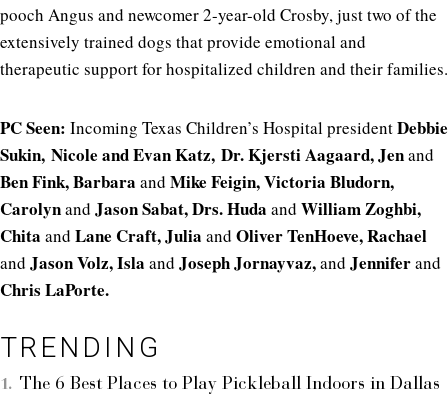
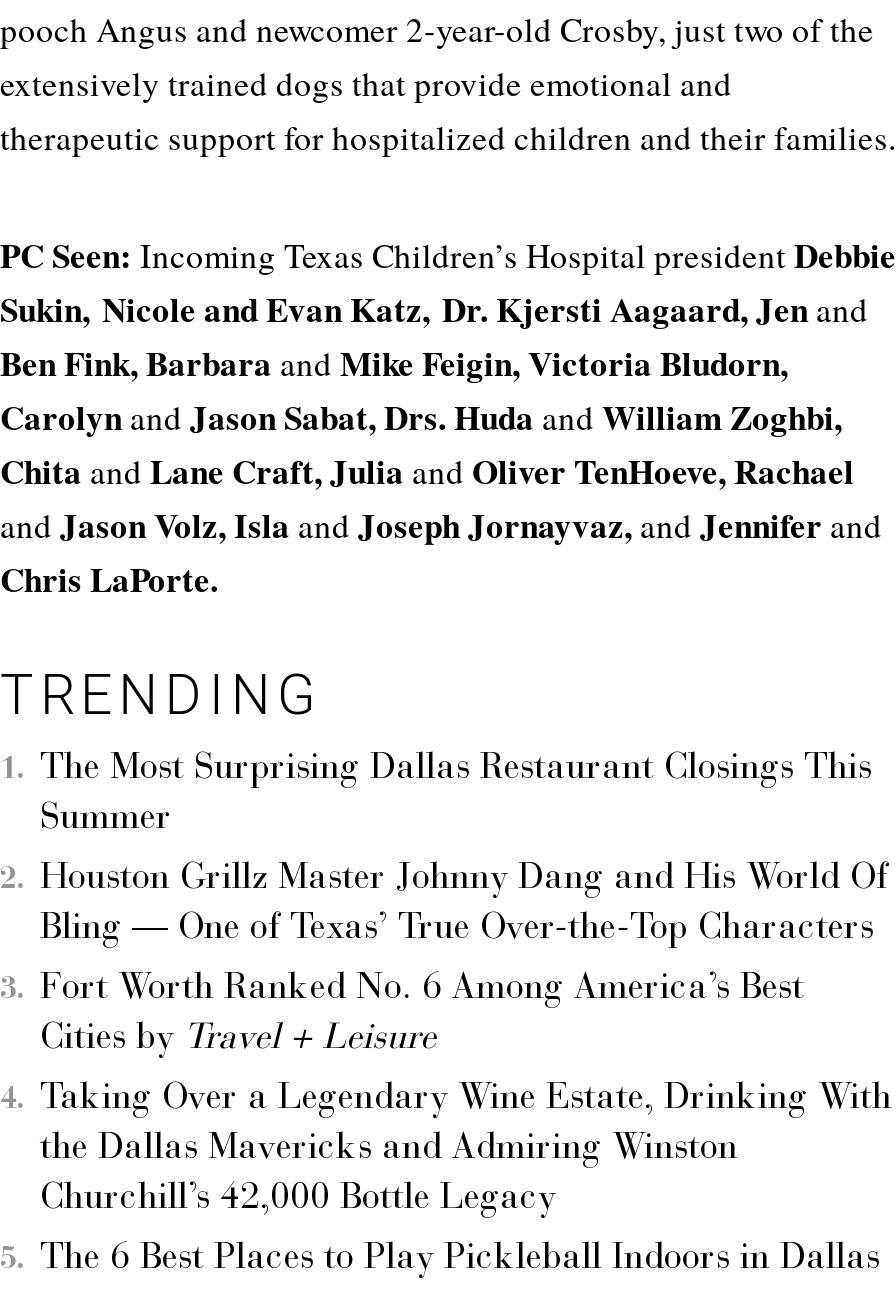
none -> [40,752,892,1218] The Most Surprising Dallas Restaurant Closings This | Summer | Houston Grillz Master Johnny Dang and His World Of | Bling — One of Texas’ True Over-the-Top Characters | Fort Worth Ranked No. 6 Among America’s Best | Cities by Travel + Leisure | Taking Over a Legendary Wine Estate, Drinking With | the Dallas Mavericks and Admiring Winston | Churchill’s 42,000 Bottle Legacy

